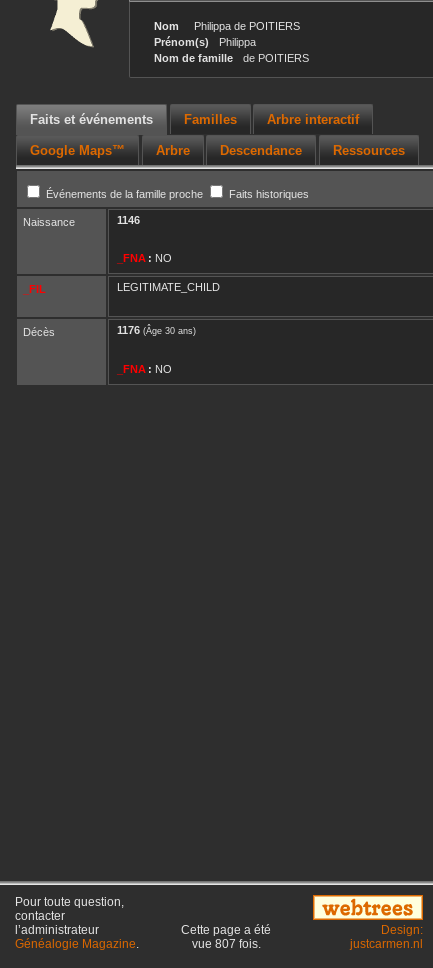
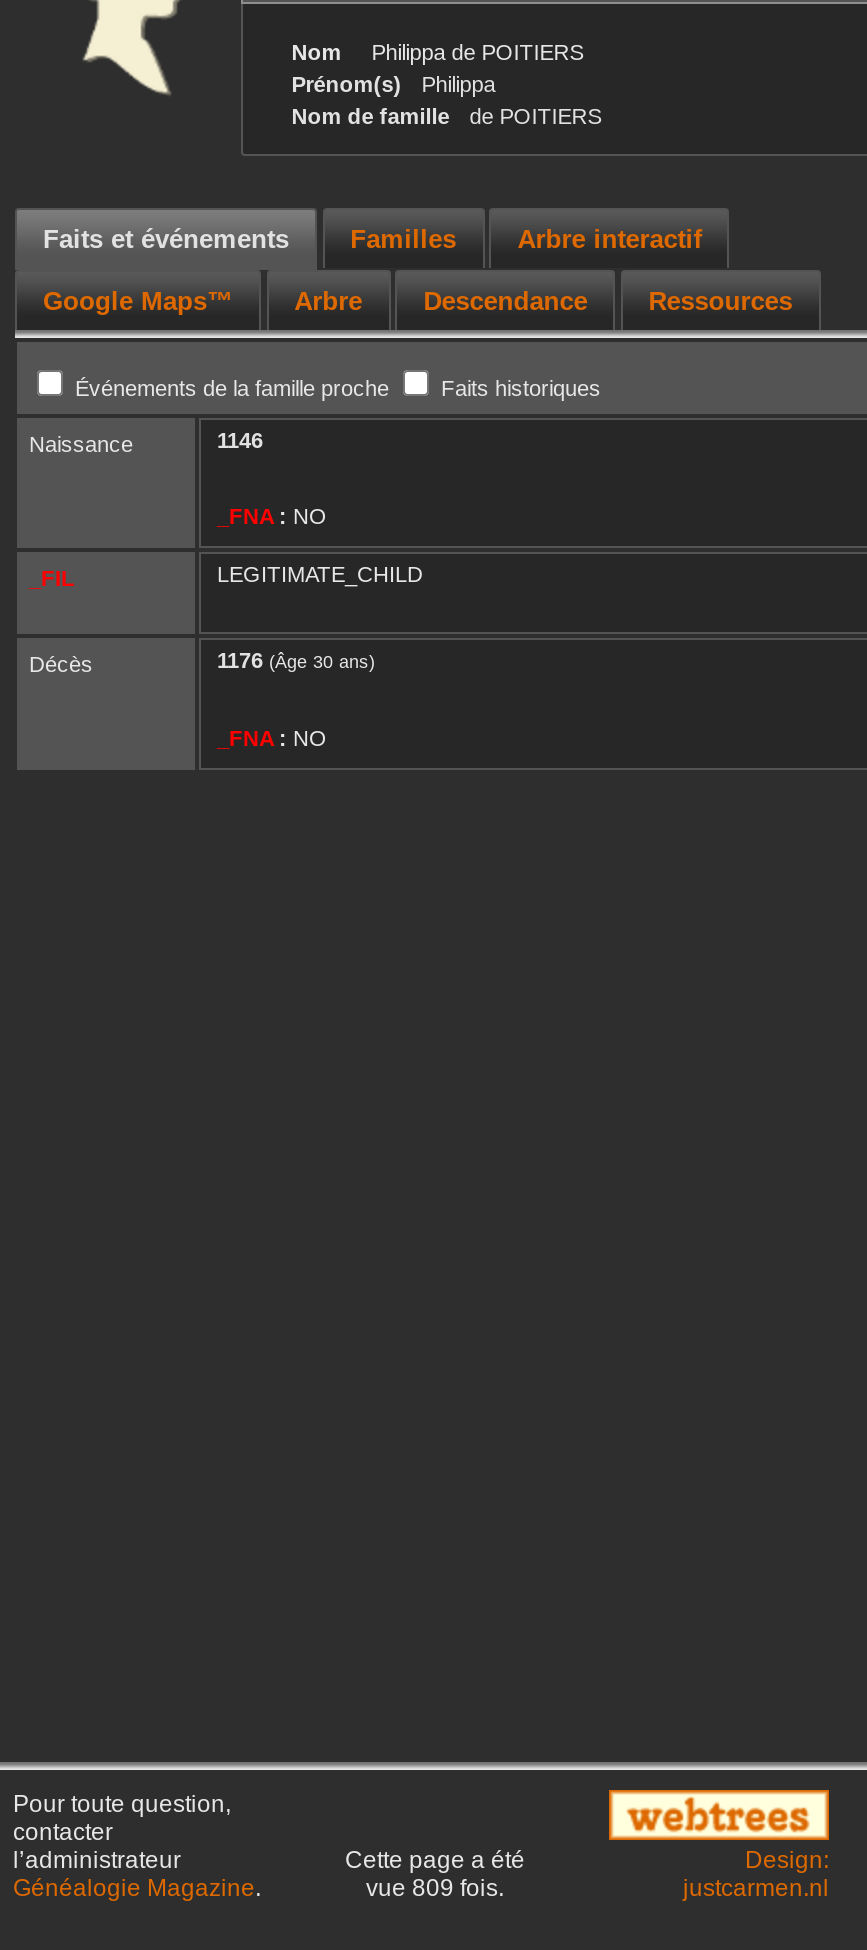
[191,937,260,951] vue 807 fois. -> [366,1874,504,1902] vue 809 fois.

